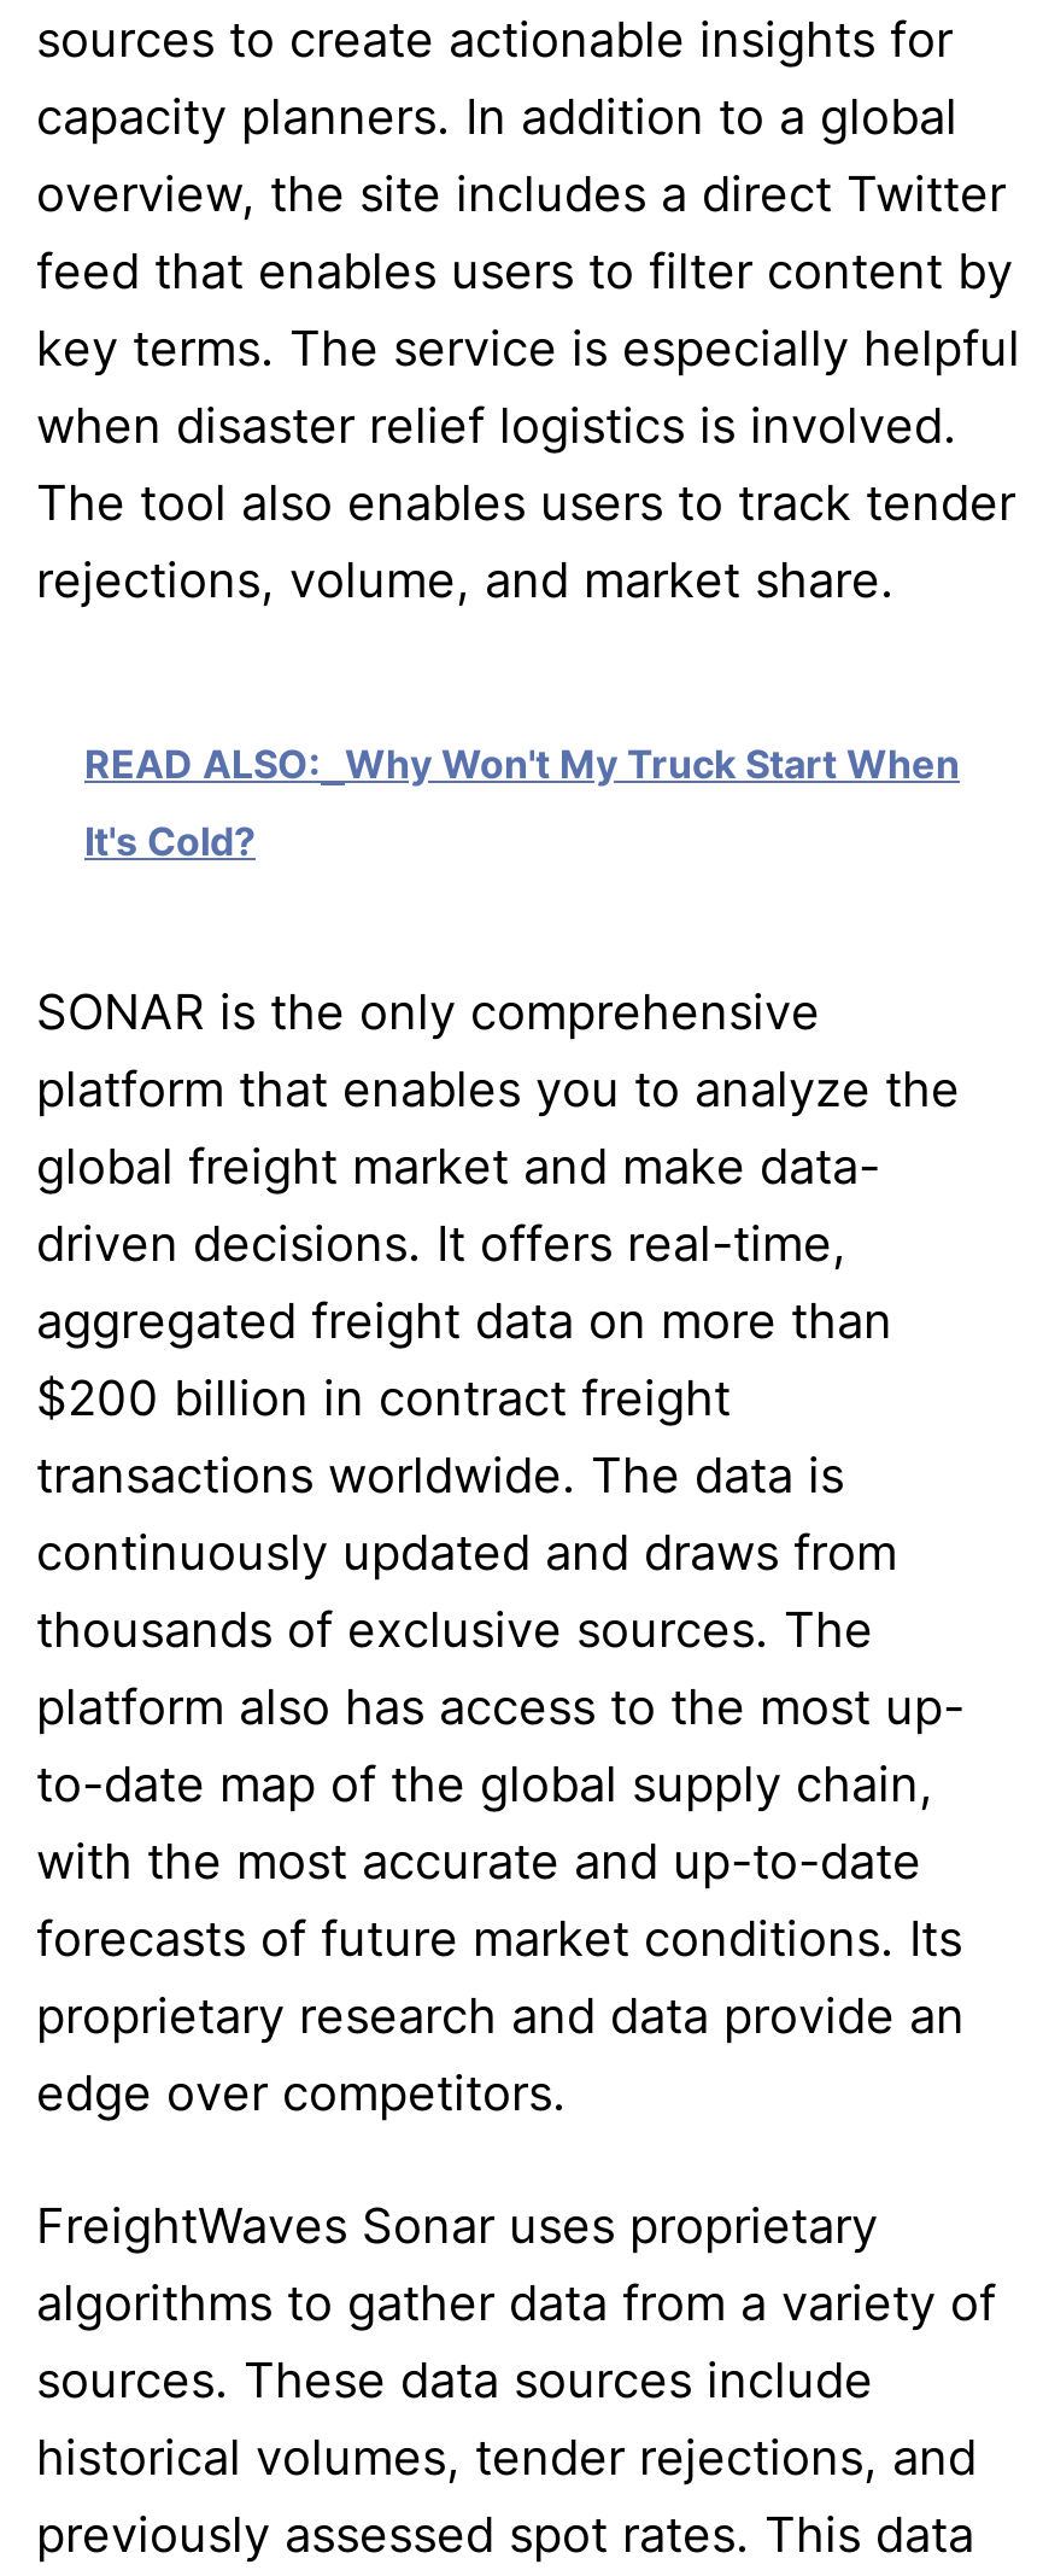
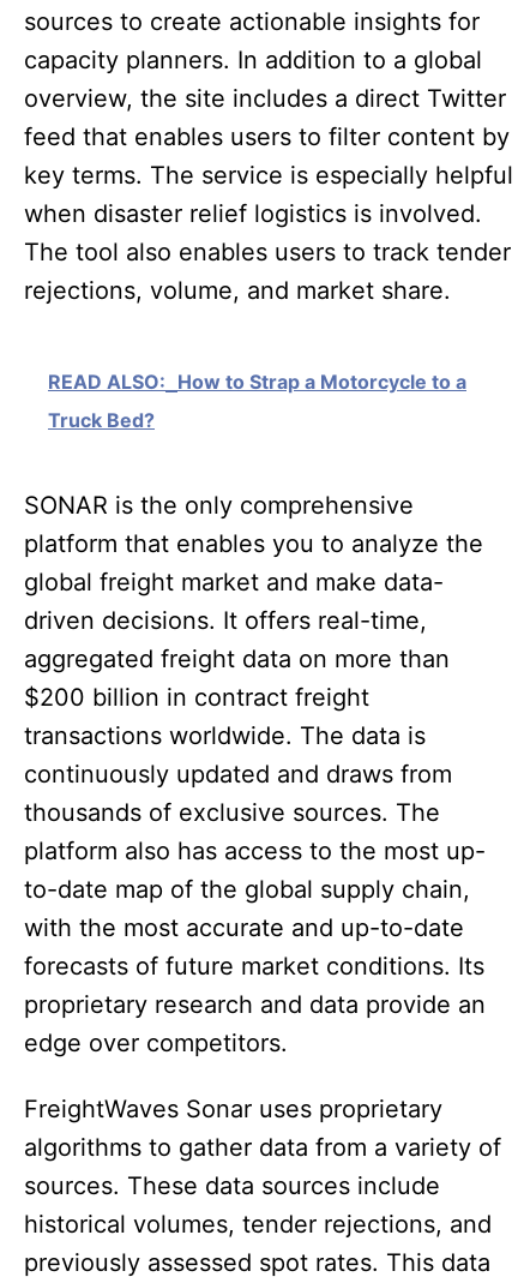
[84,741,960,789] READ ALSO: Why Won't My Truck Start When -> [48,370,466,394] READ ALSO: How to Strap a Motorcycle to a
[84,818,256,866] It's Cold? -> [48,409,155,433] Truck Bed?

